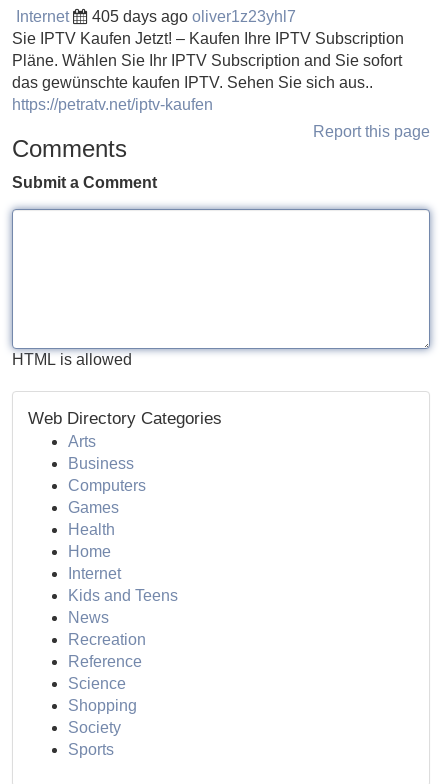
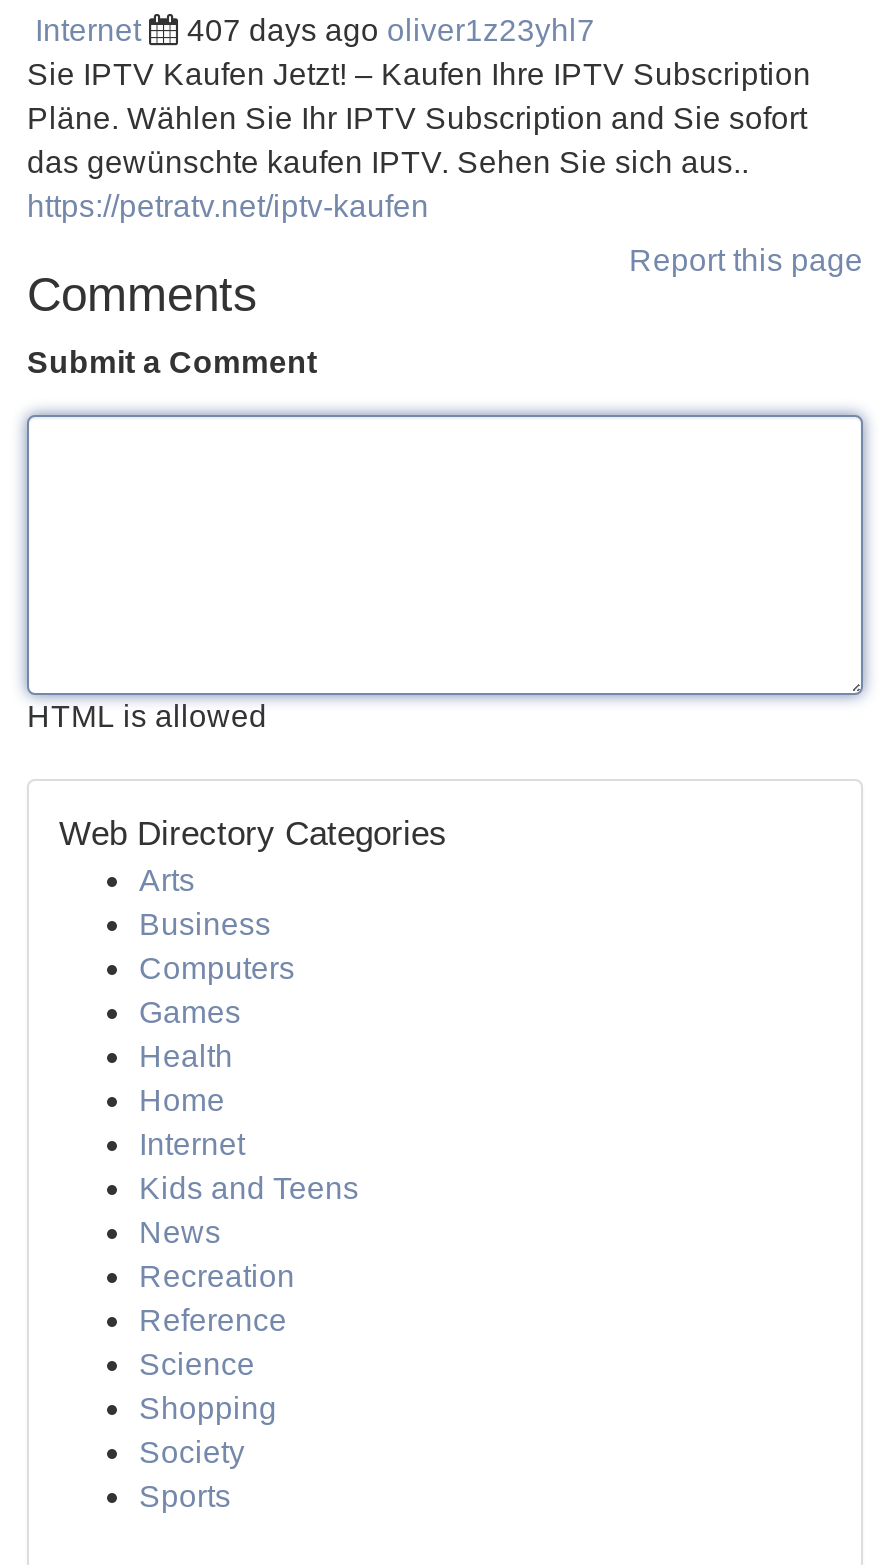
[92,8,296,25] 405 days ago oliver1z23yhl7 -> [187,13,595,47] 407 days ago oliver1z23yhl7

